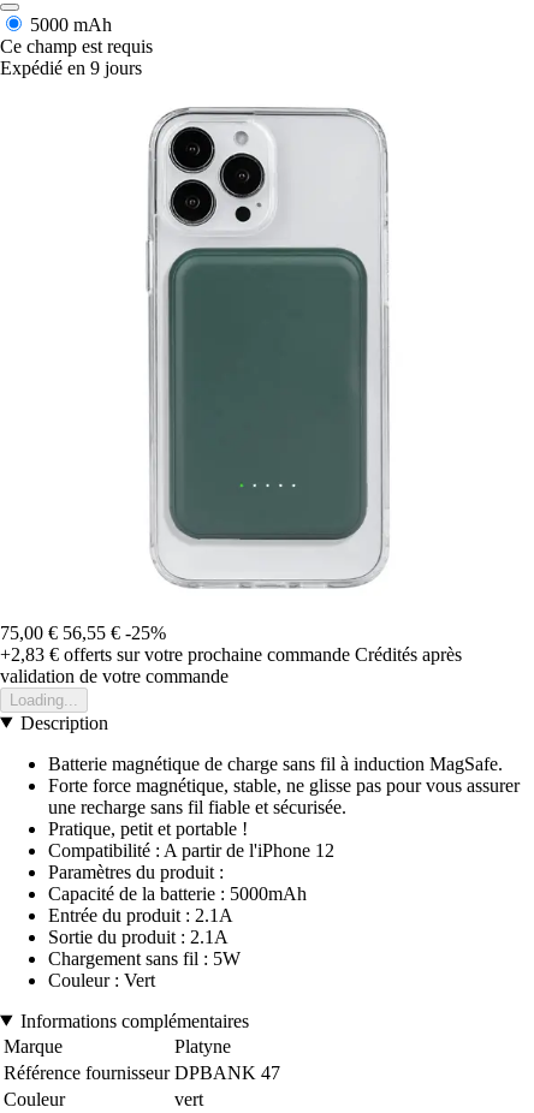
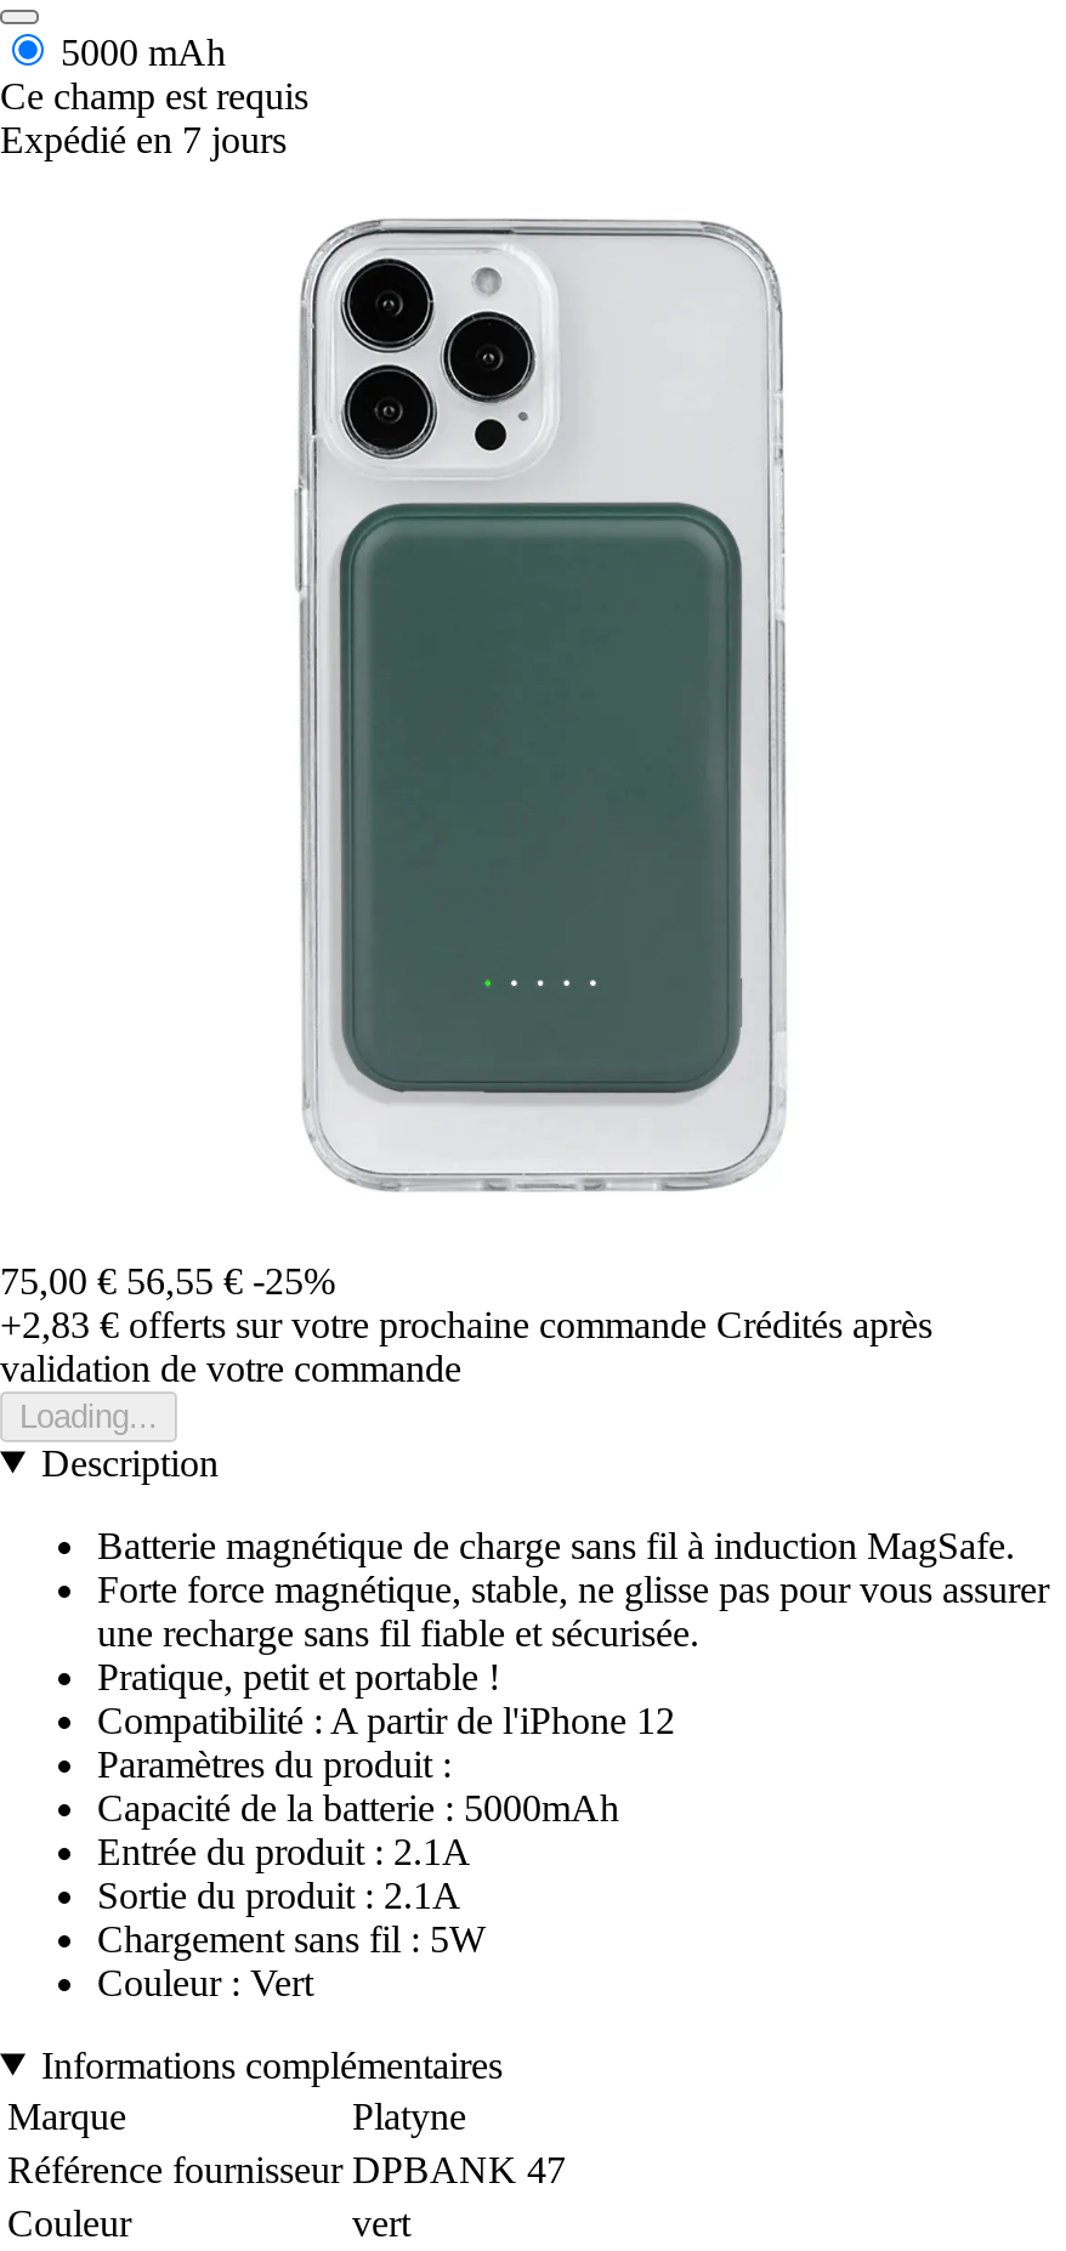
[0,57,142,78] Expédié en 9 jours -> [0,118,287,159] Expédié en 7 jours

